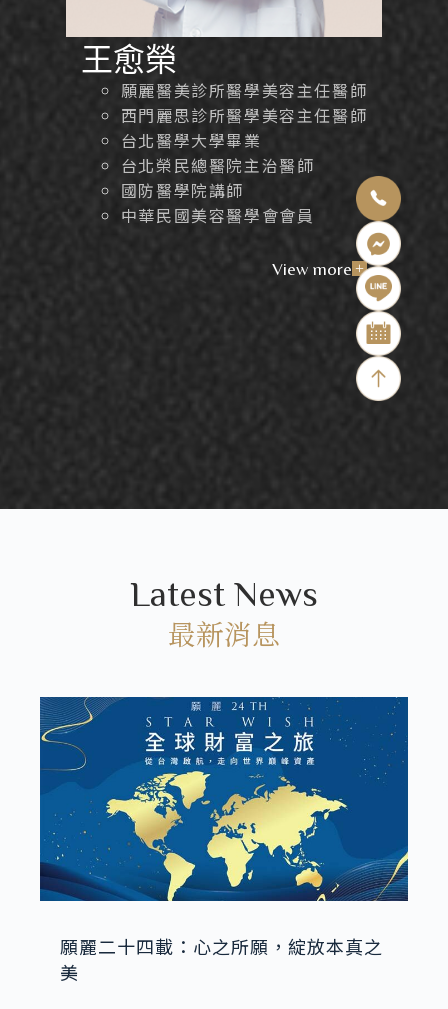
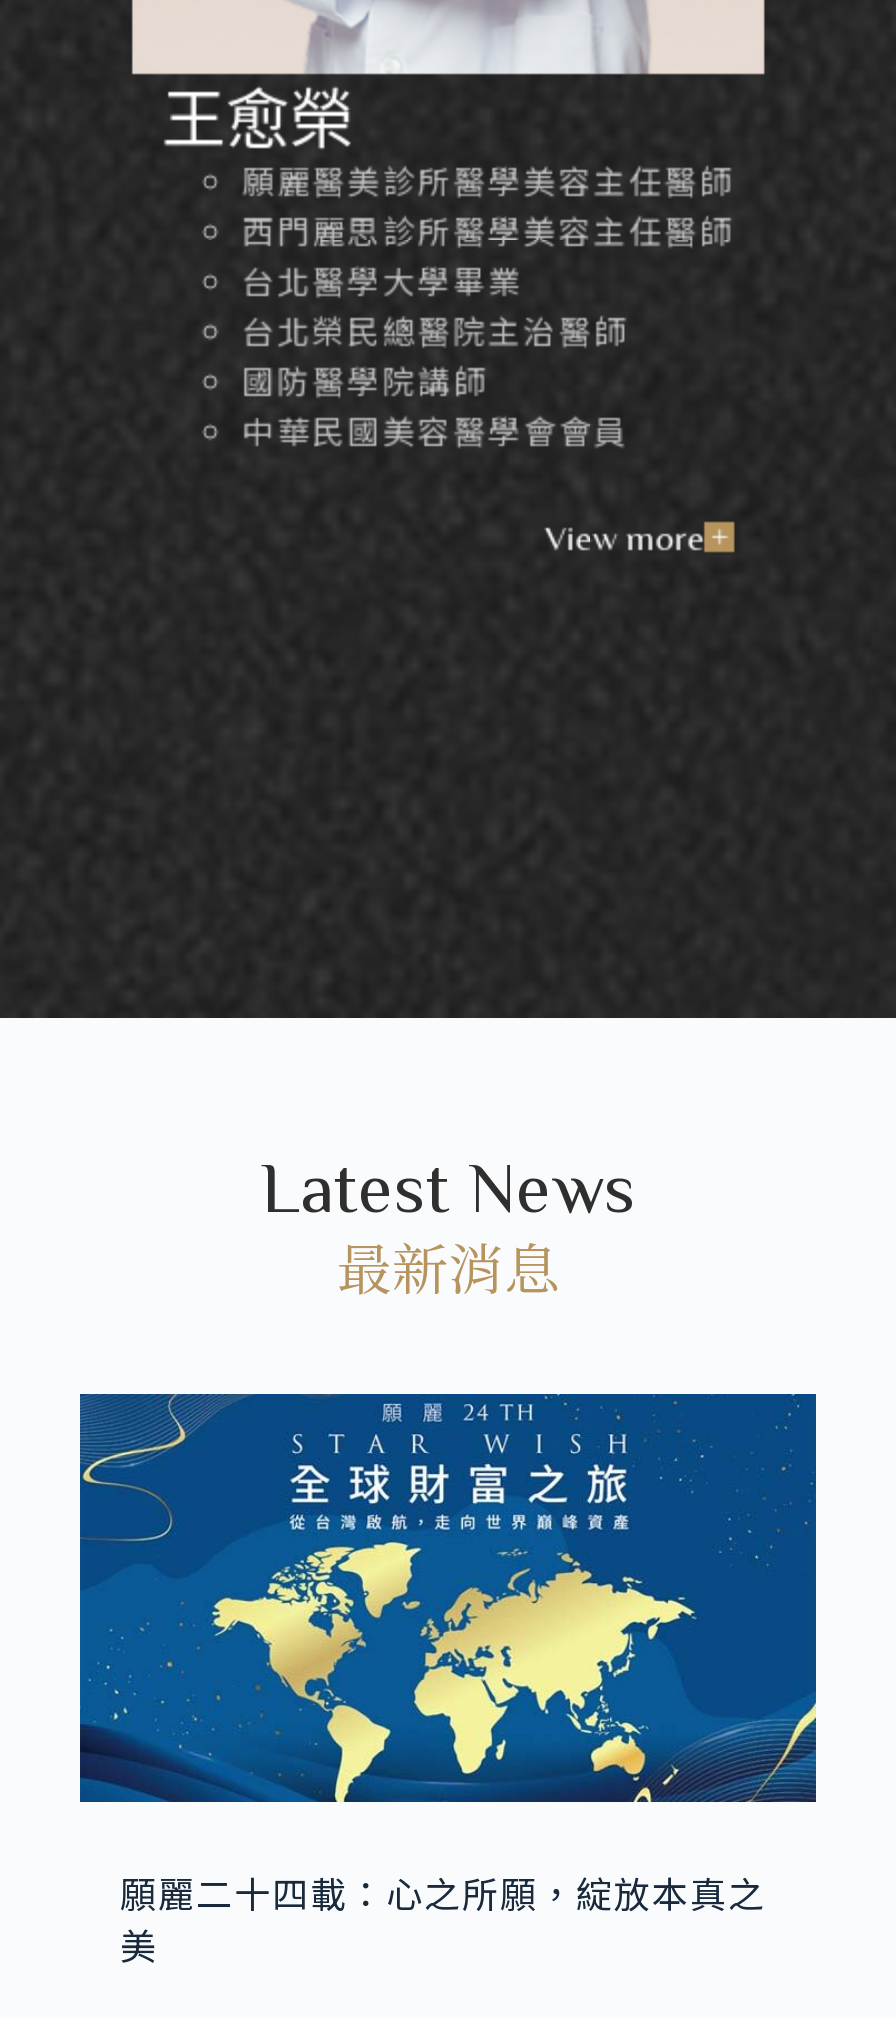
[355,175,402,402] [image] -> none

